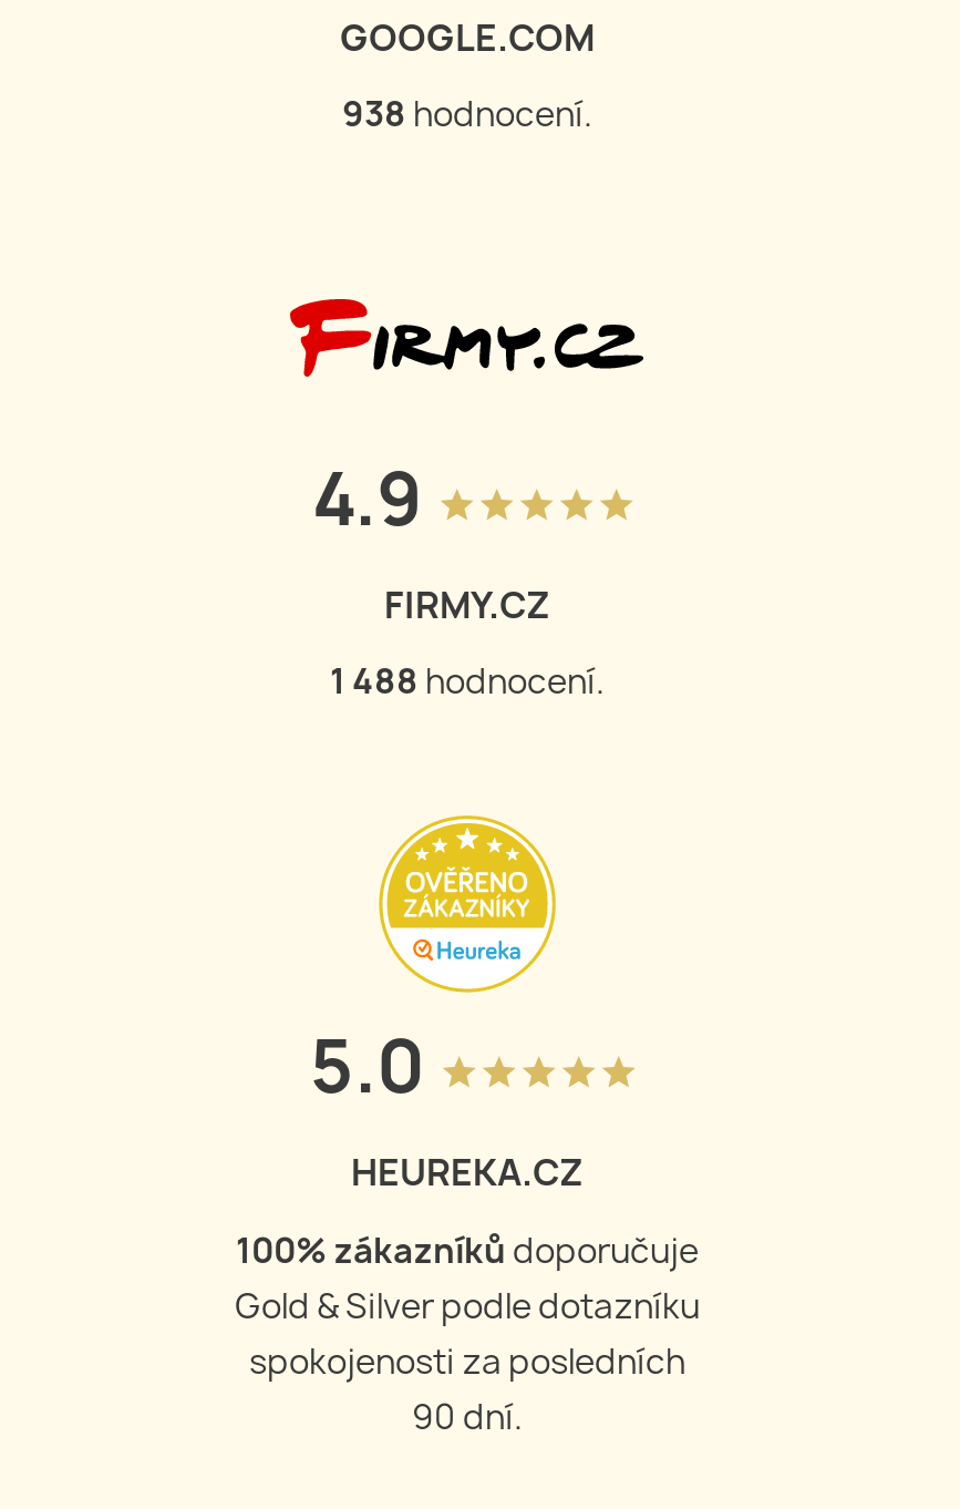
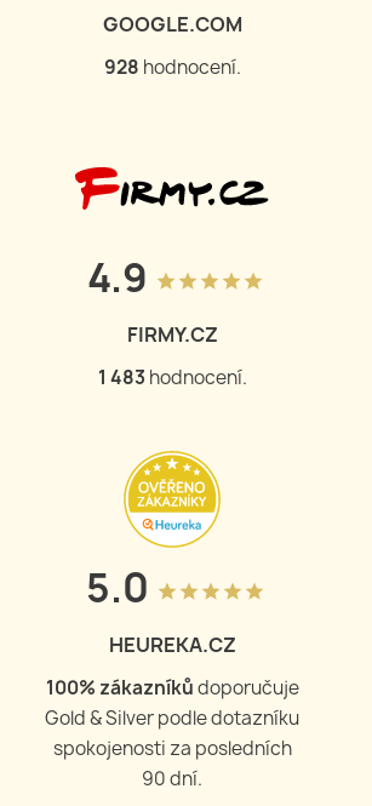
[342,91,592,138] 938 hodnocení. -> [104,54,241,80] 928 hodnocení.
[330,659,605,705] 1 488 hodnocení. -> [98,365,247,390] 1 483 hodnocení.

